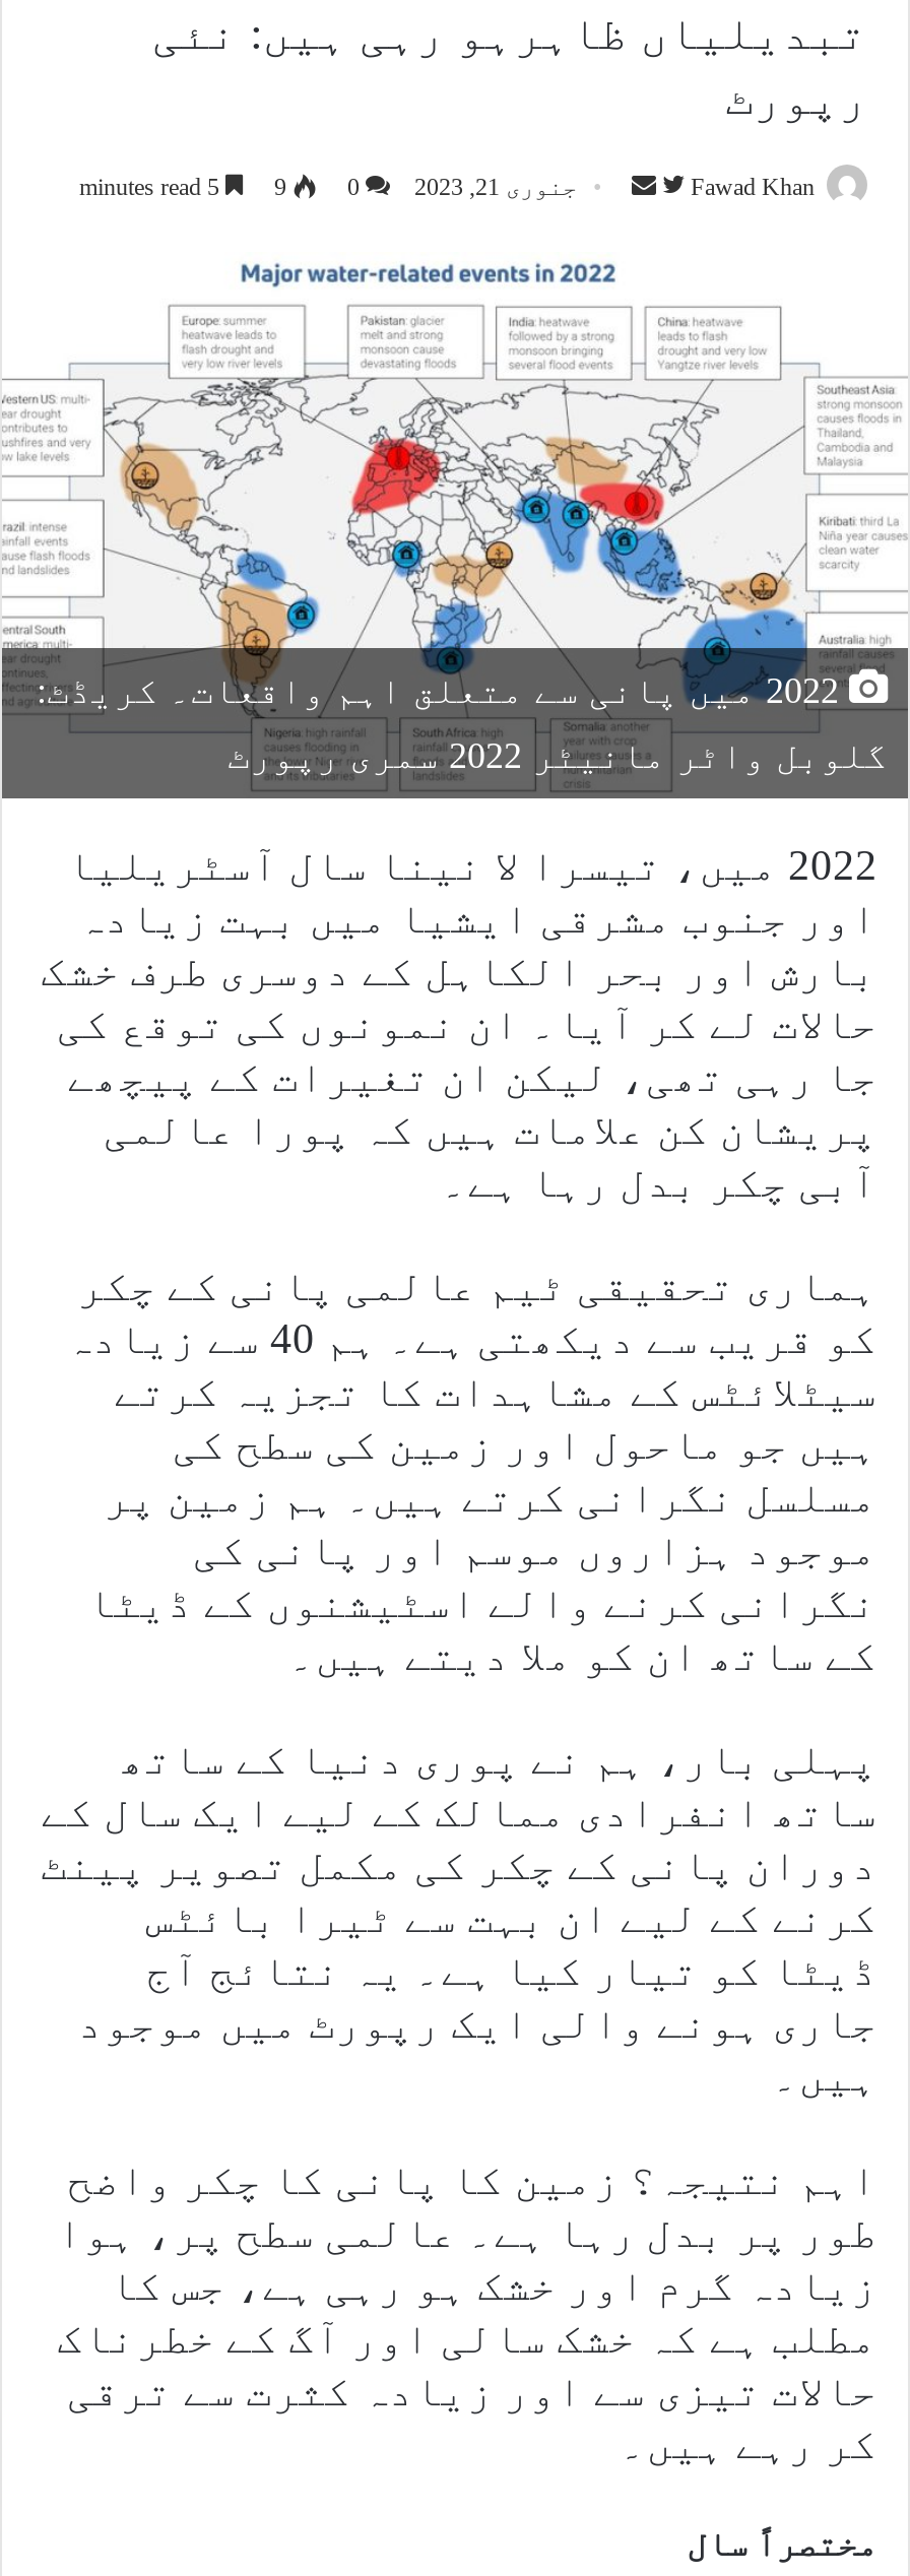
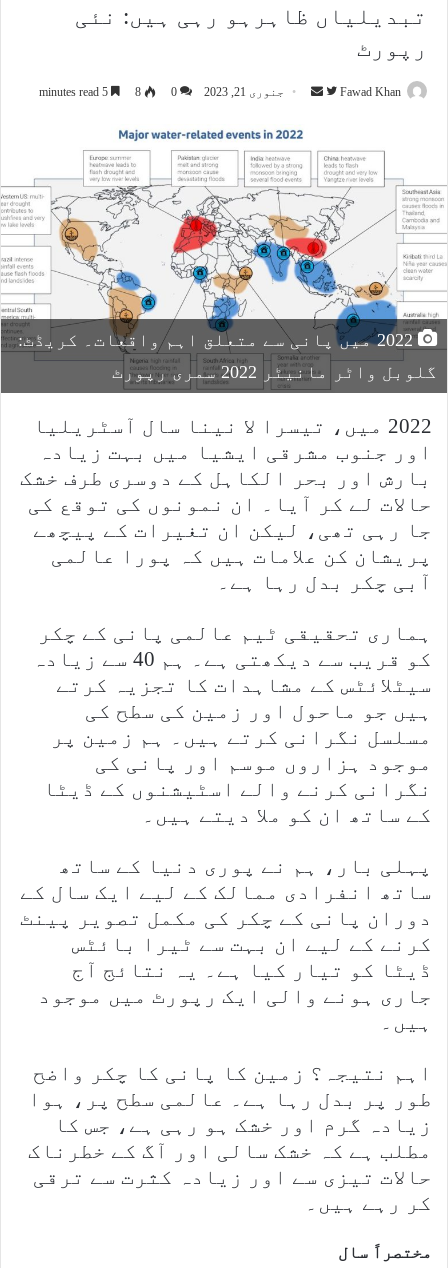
[274,173,286,202] 9 -> [135,85,141,99] 8

